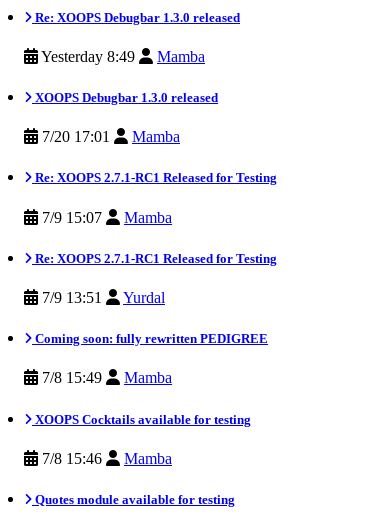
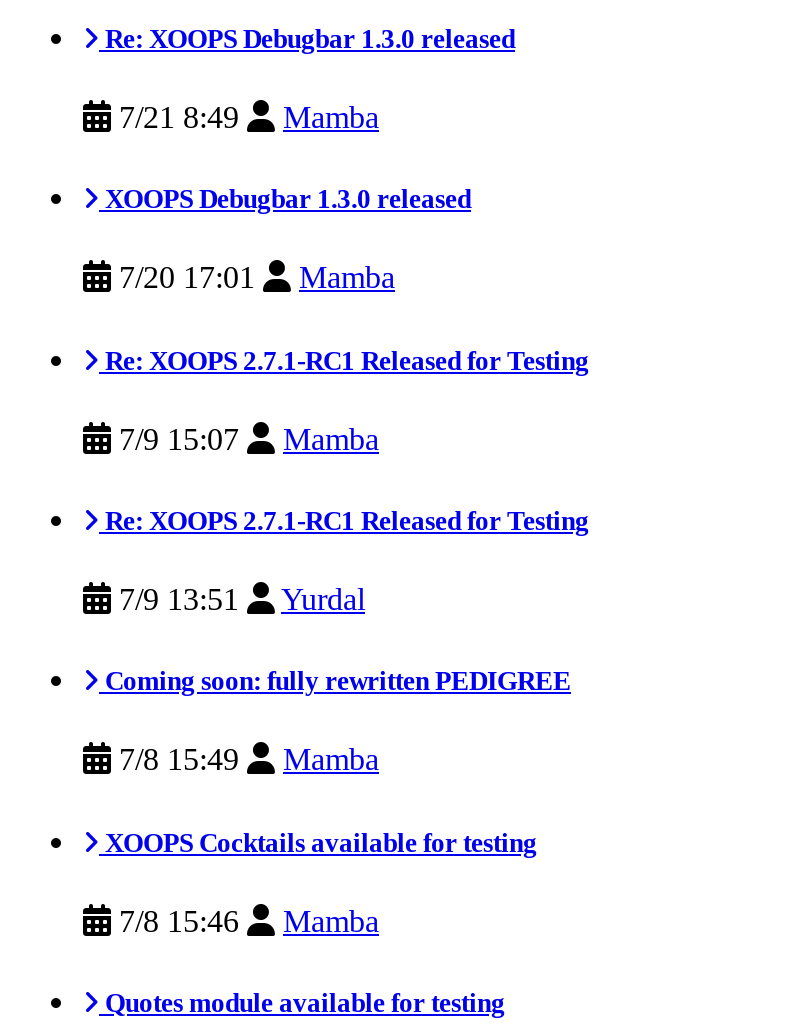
[38,48,205,65] Yesterday 8:49 Mamba -> [111,100,379,134] 7/21 8:49 Mamba

